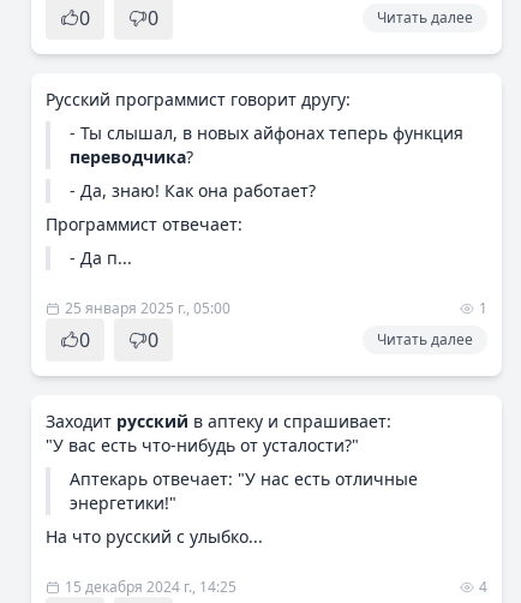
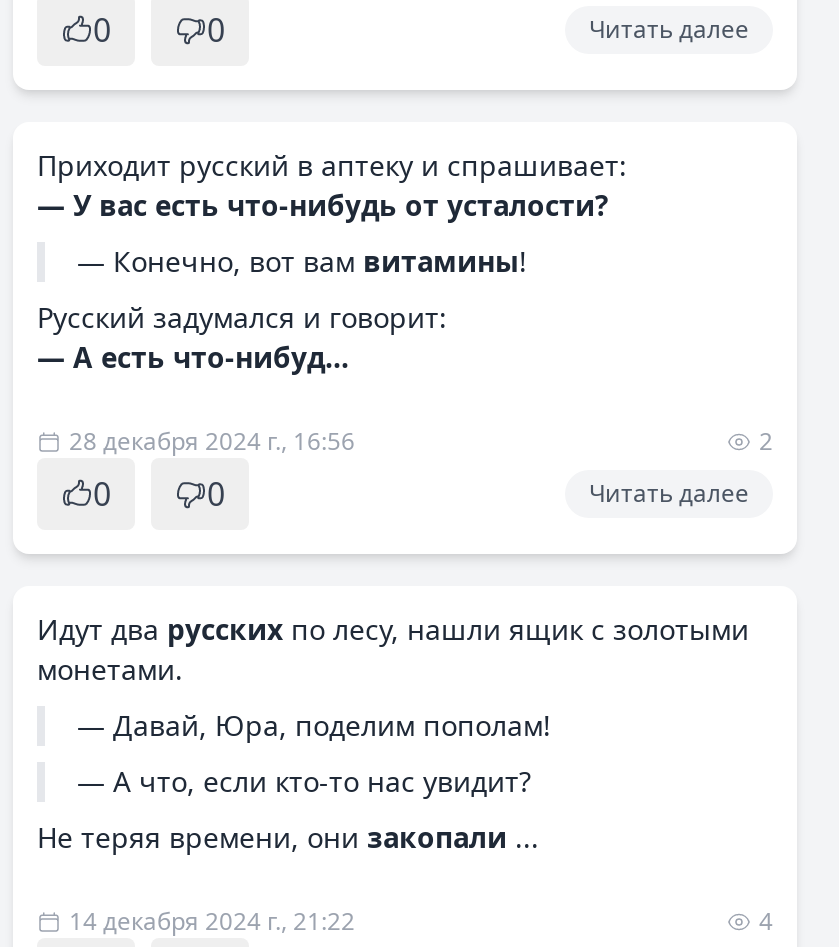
[46,88,487,318] Русский программист говорит другу: | - Ты слышал, в новых айфонах теперь функция | переводчика? | - Да, знаю! Как она работает? | Программист отвечает: | - Да п... | 25 января 2025 г., 05:00 | 1 -> [37,146,773,458] Приходит русский в аптеку и спрашивает: | — У вас есть что-нибудь от усталости? | — Конечно, вот вам витамины! | Русский задумался и говорит: | — А есть что-нибуд... | 28 декабря 2024 г., 16:56 | 2
[46,410,418,597] Заходит русский в аптеку и спрашивает: | "У вас есть что-нибудь от усталости?" | Аптекарь отвечает: "У нас есть отличные | энергетики!" | На что русский с улыбко... | 15 декабря 2024 г., 14:25 -> [37,610,749,938] Идут два русских по лесу, нашли ящик с золотыми | монетами. | — Давай, Юра, поделим пополам! | — А что, если кто-то нас увидит? | Не теряя времени, они закопали... | 14 декабря 2024 г., 21:22

